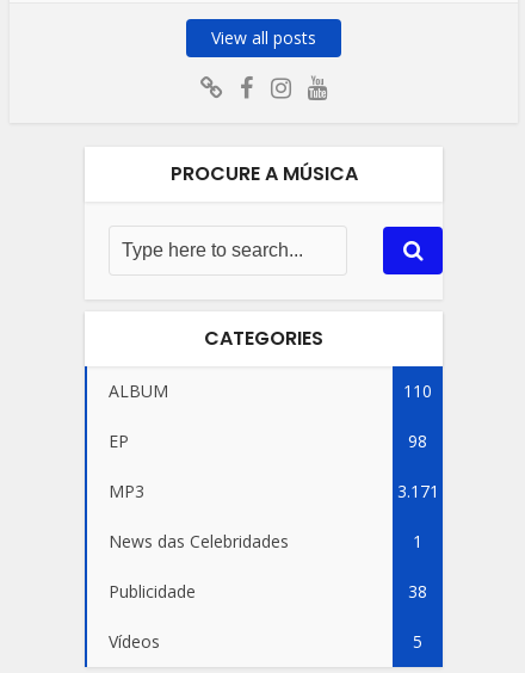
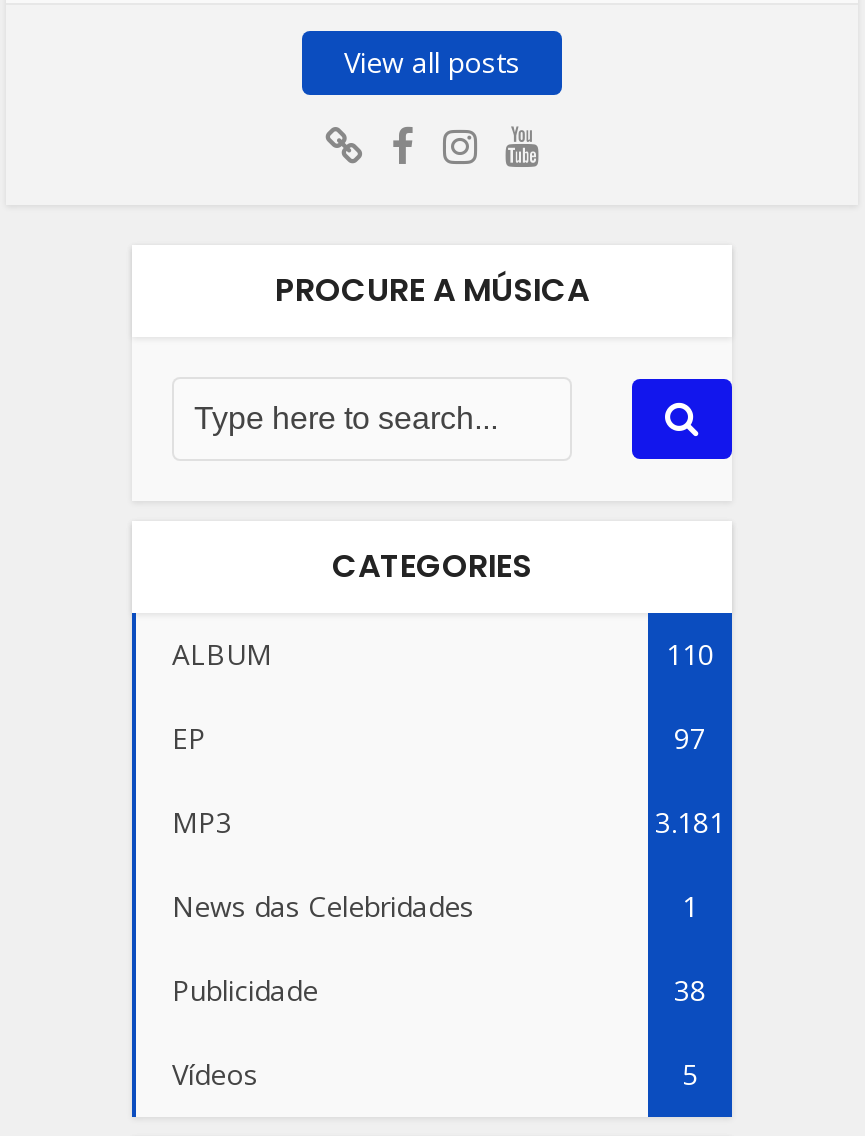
[408,429,427,452] 98 -> [674,719,706,757] 97
[397,479,438,502] 3.171 -> [655,803,725,841] 3.181

